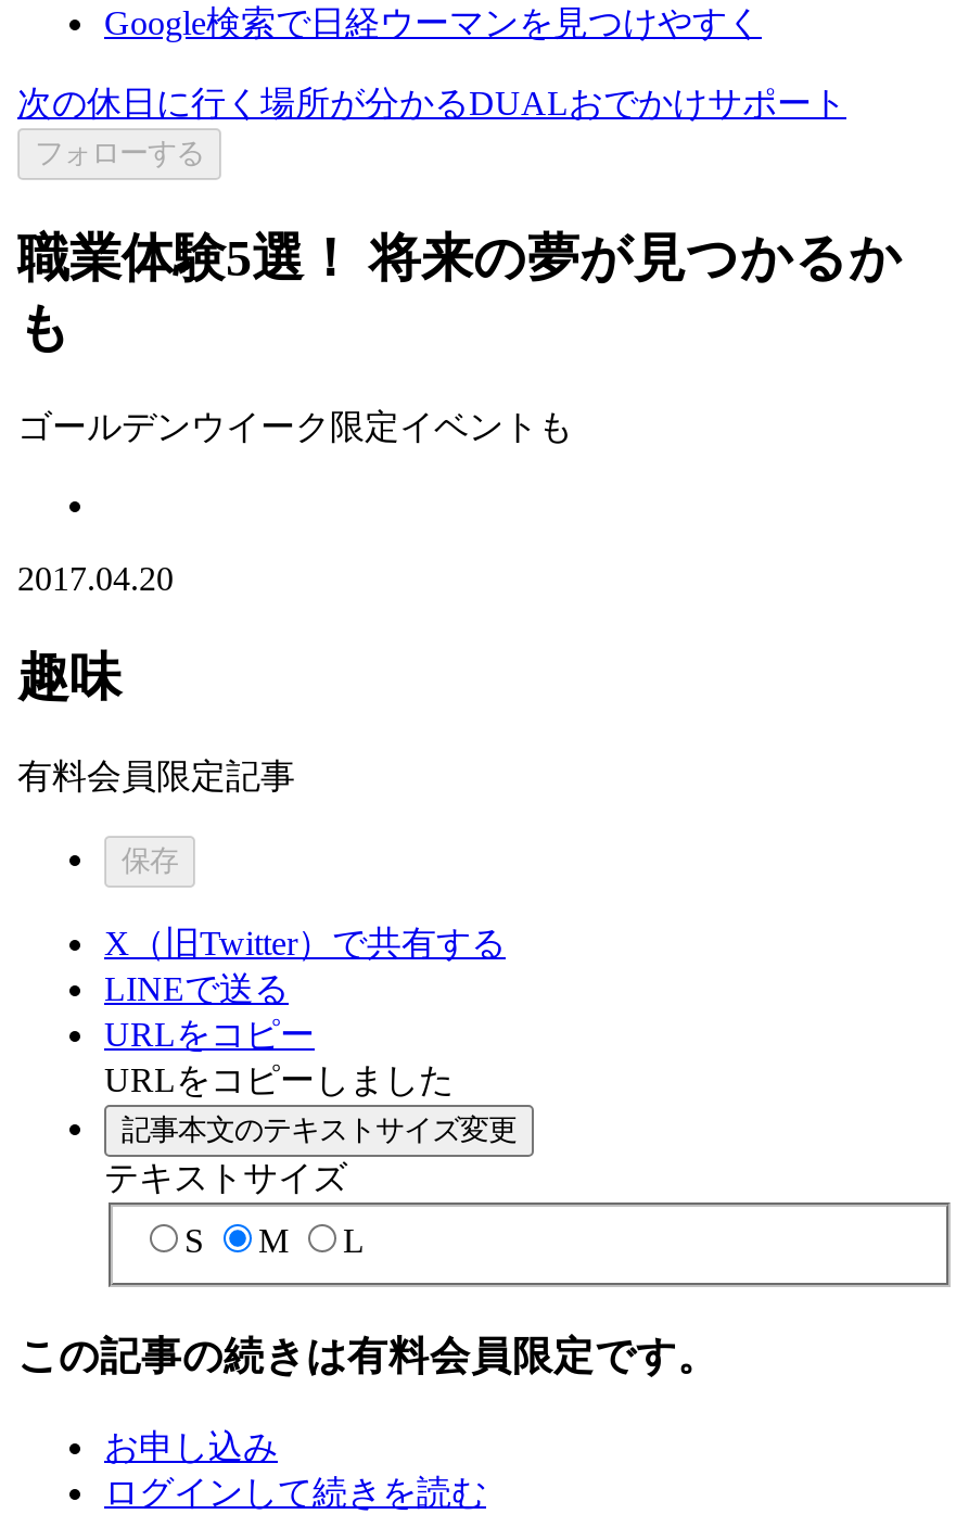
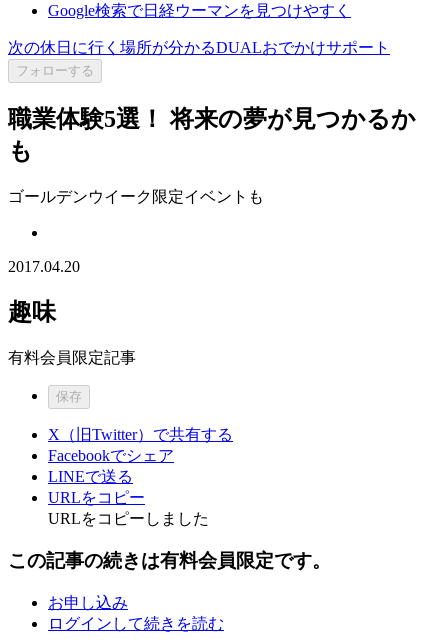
none -> [48,447,174,464] Facebookでシェア
moved [104,969,454,1097] -> [48,468,209,527]: LINEで送る | URLをコピー | URLをコピーしました
[104,1113,517,1259] 記事本文のテキストサイズ変更 | テキストサイズ | S | M | L -> none

